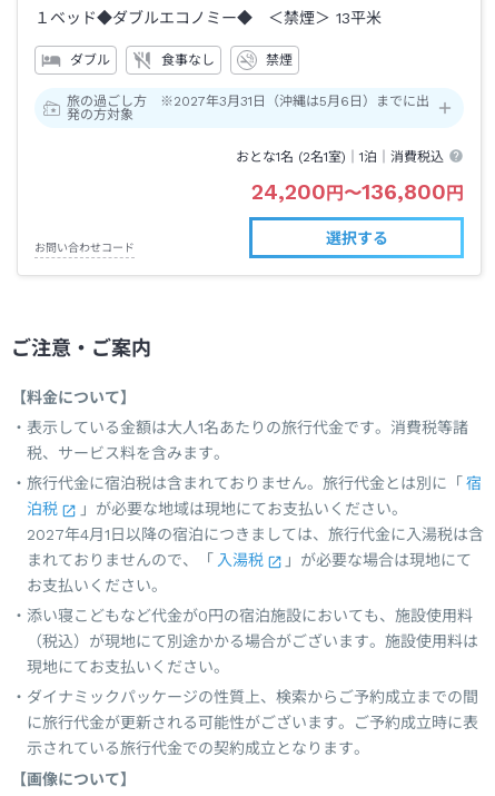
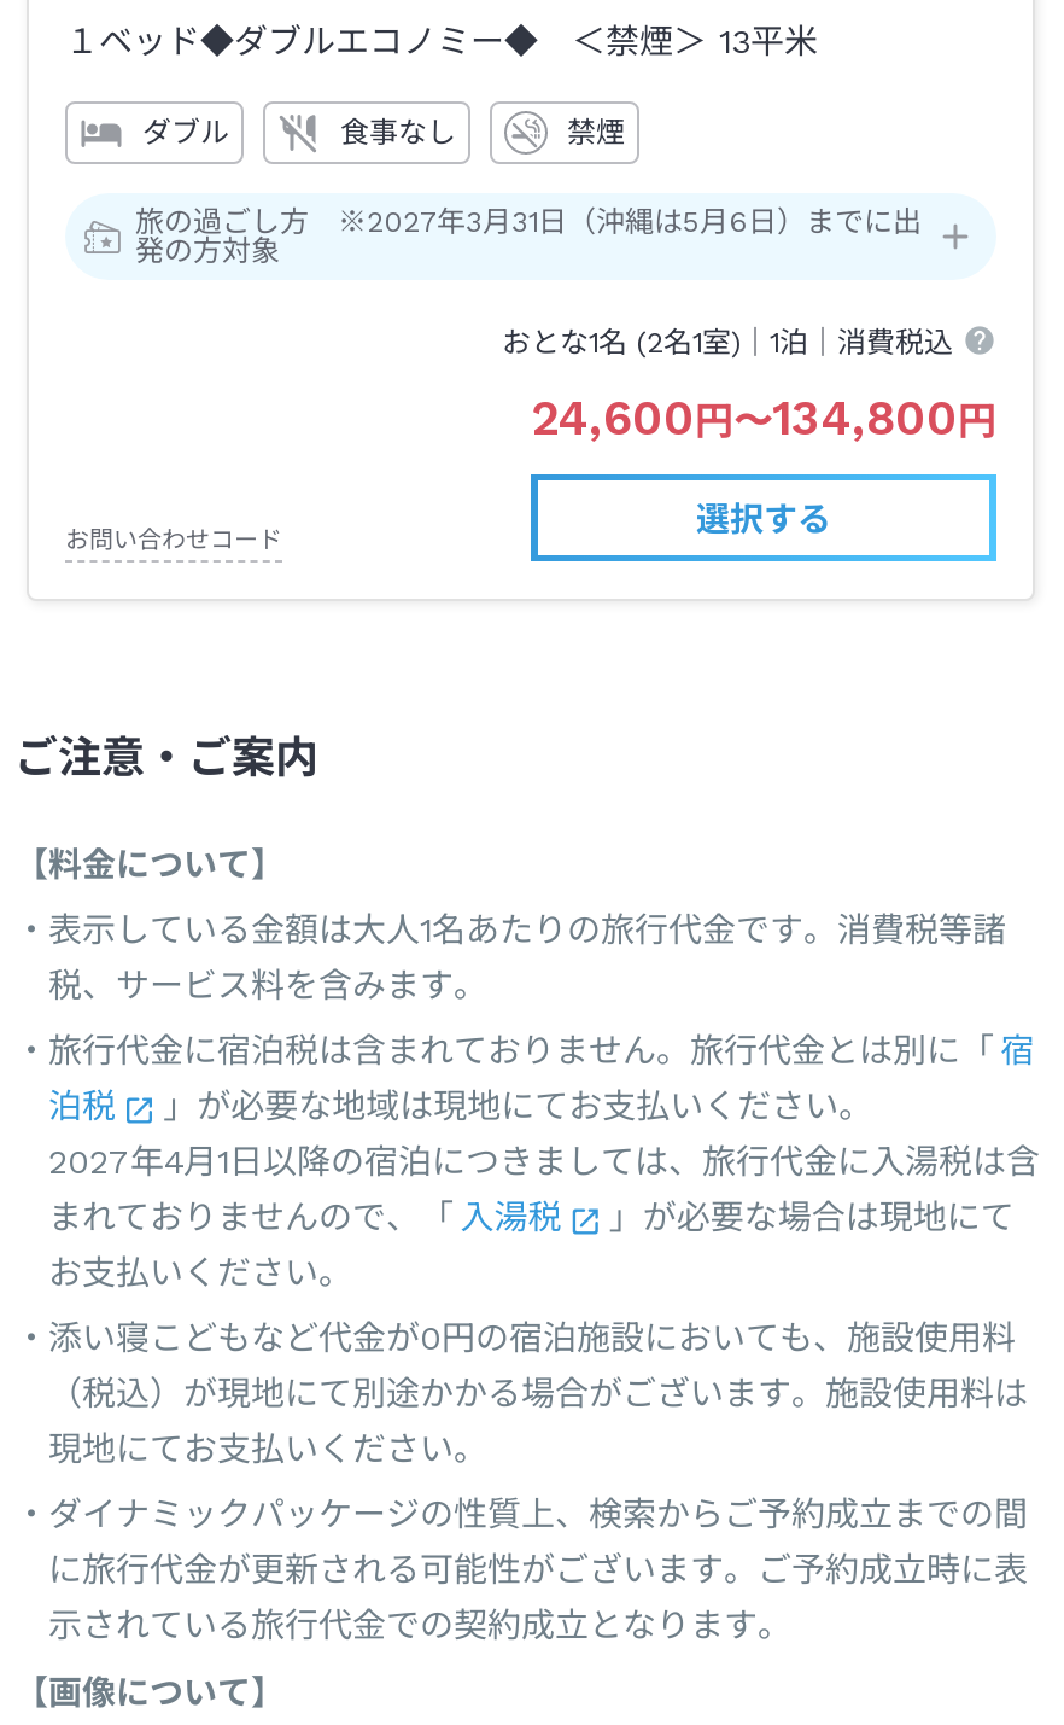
[251,178,464,205] 24,200円〜136,800円 -> [531,389,996,447] 24,600円〜134,800円

